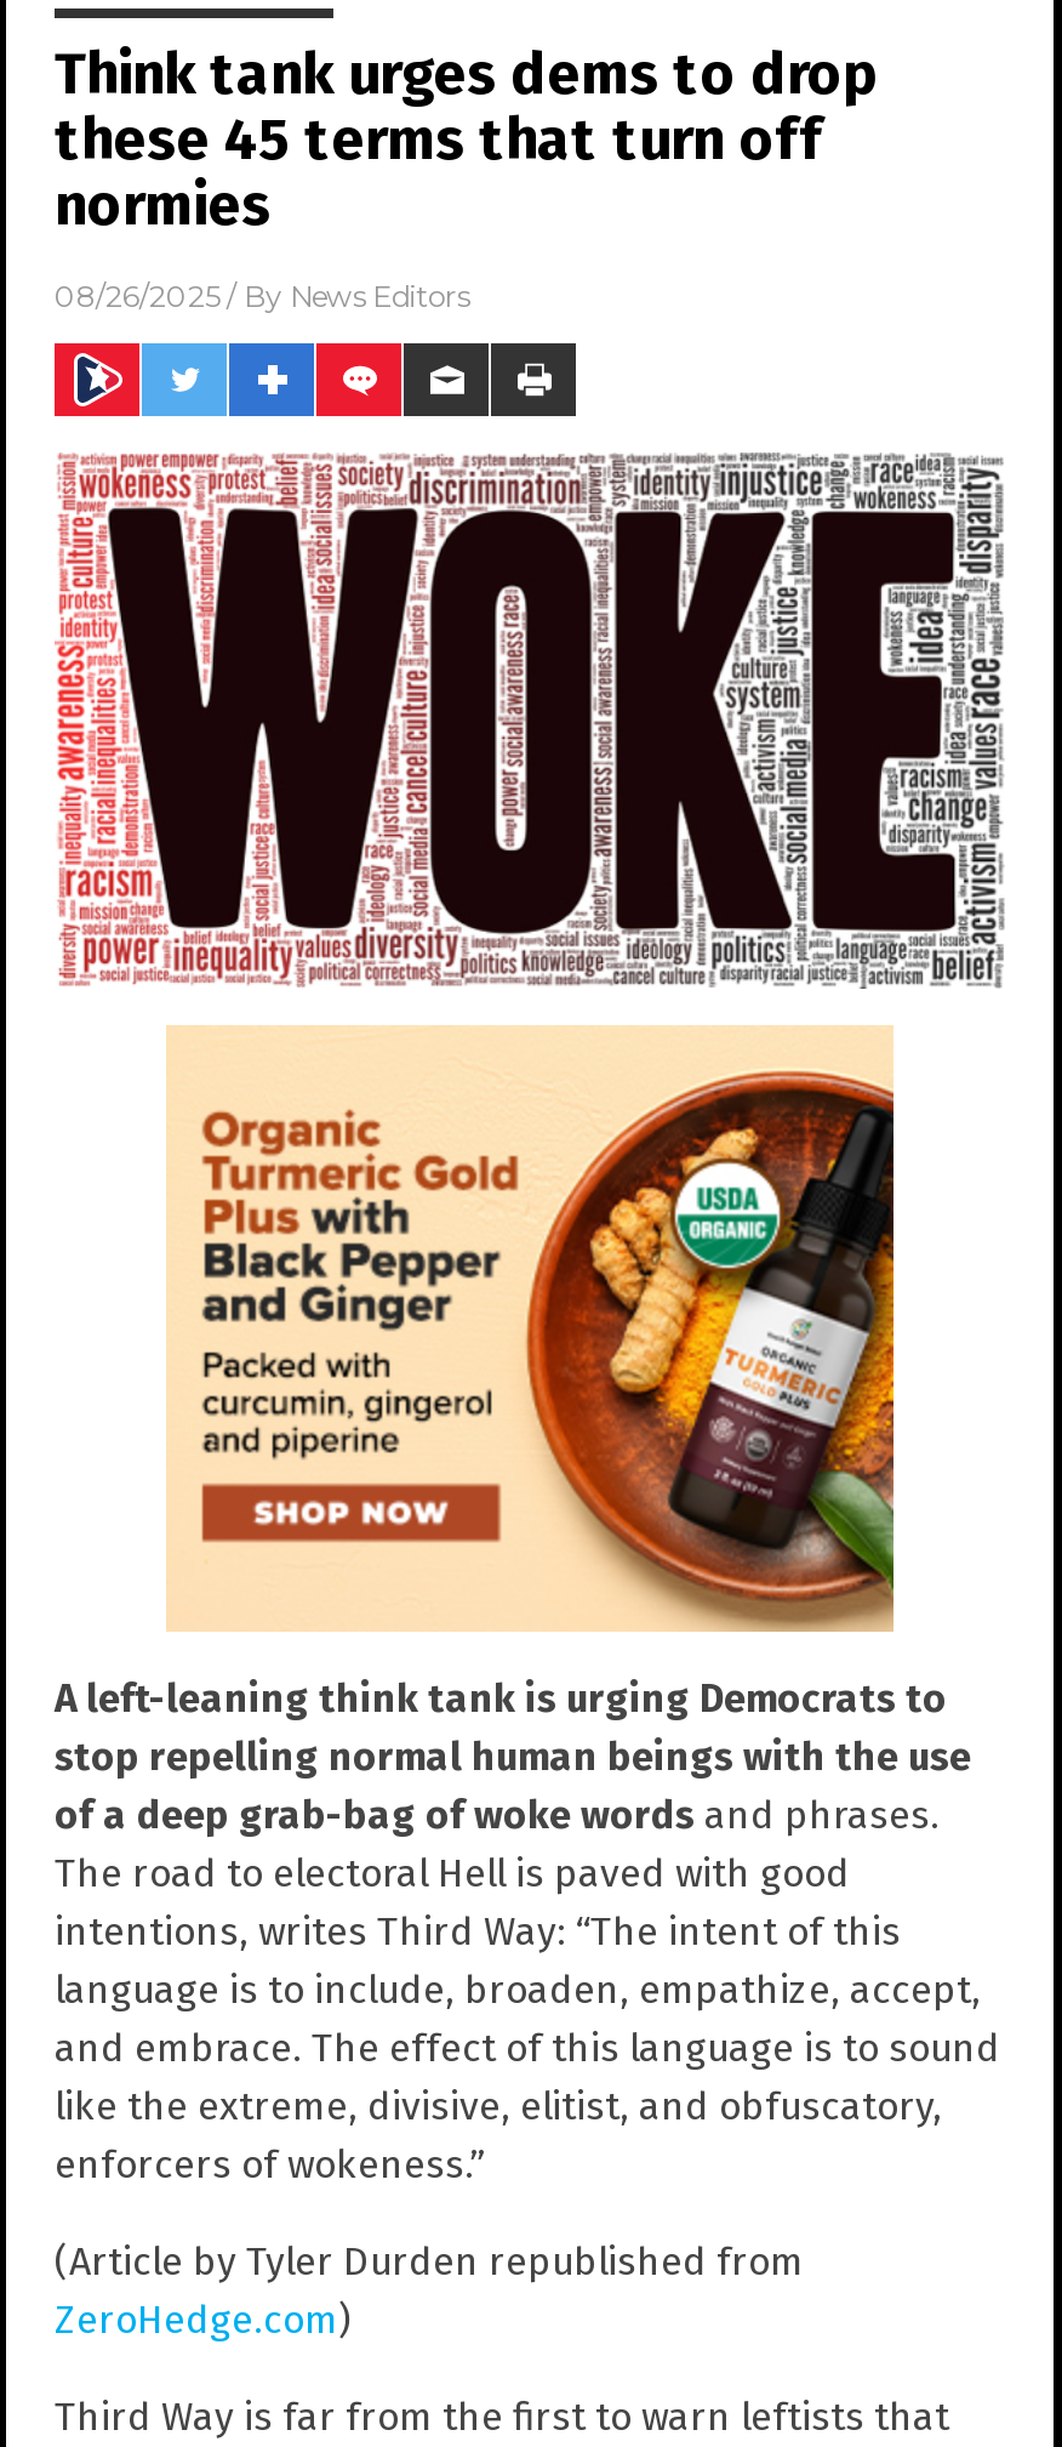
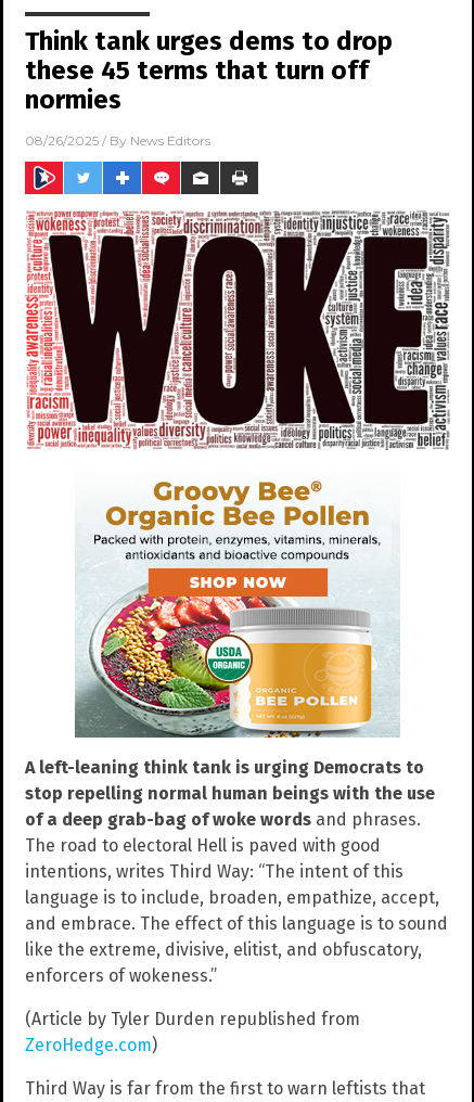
[166,1025,896,1632] [image] -> [74,467,400,739] [image]

